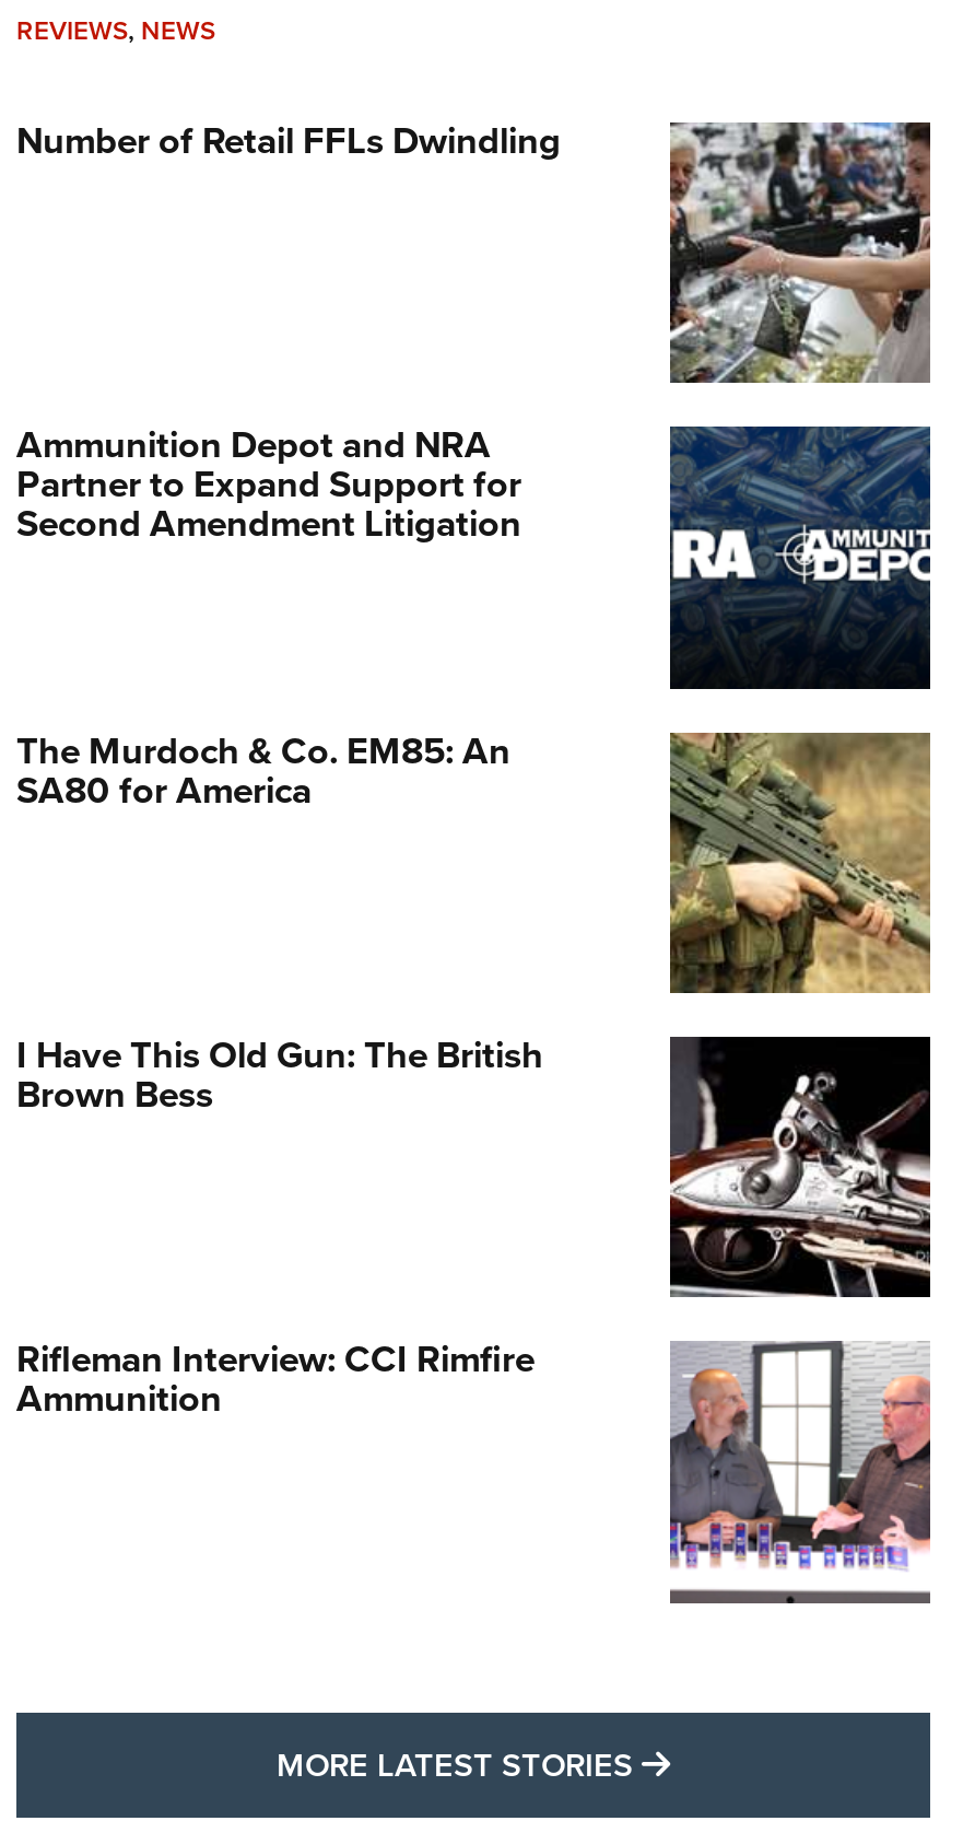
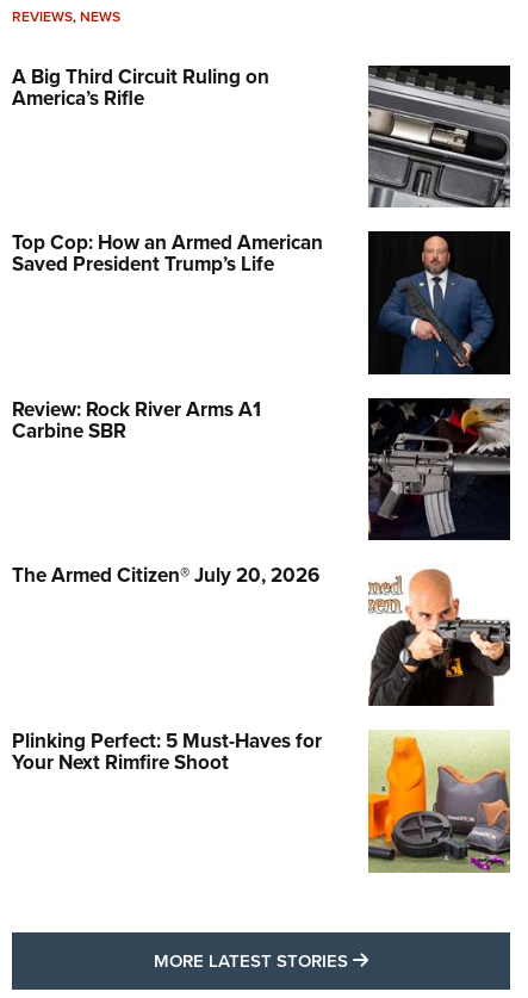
[16,114,561,169] Number of Retail FFLs Dwindling -> [12,62,269,112] A Big Third Circuit Ruling on | America’s Rifle
[670,120,932,383] [image] -> [368,64,511,207] [image]
[16,419,521,552] Ammunition Depot and NRA | Partner to Expand Support for | Second Amendment Litigation -> [12,228,323,278] Top Cop: How an Armed American | Saved President Trump’s Life
[668,424,932,689] [image] -> [367,230,510,374] [image]
[16,724,510,818] The Murdoch & Co. EM85: An | SA80 for America -> [12,394,261,445] Review: Rock River Arms A1 | Carbine SBR
[668,731,932,995] [image] -> [367,397,511,541] [image]
[16,1028,543,1122] I Have This Old Gun: The British | Brown Bess -> [12,561,319,589] The Armed Citizen® July 20, 2026
[668,1035,932,1299] [image] -> [367,565,510,706] [image]
[16,1333,535,1427] Rifleman Interview: CCI Rimfire | Ammunition -> [12,727,322,777] Plinking Perfect: 5 Must-Haves for | Your Next Rimfire Shoot
[668,1339,930,1606] [image] -> [367,731,511,874] [image]

